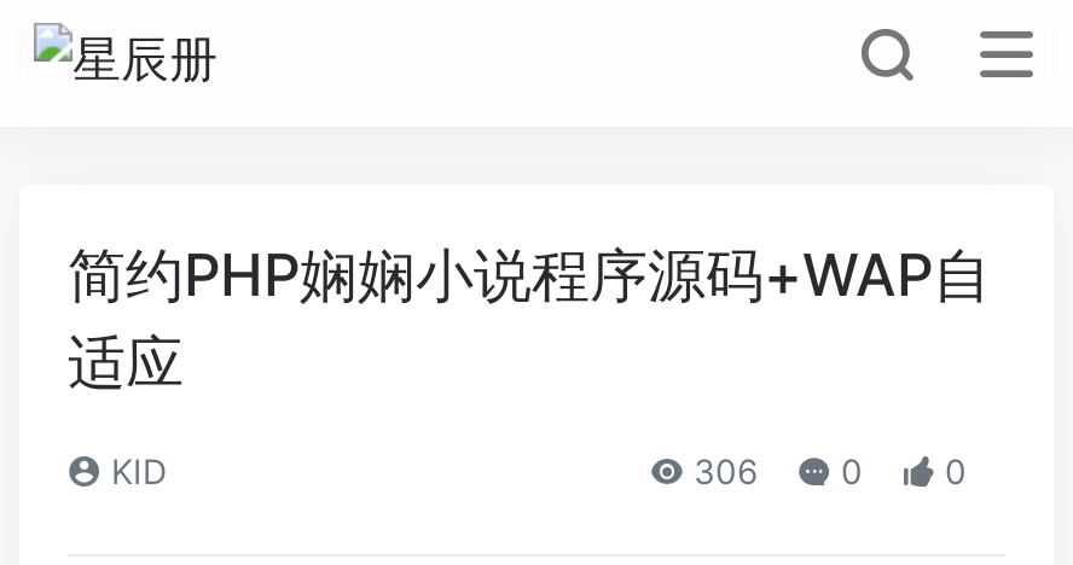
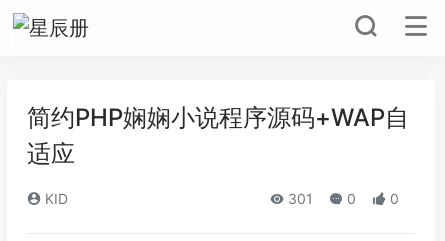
[684,449,967,490] 306 0 0 -> [284,189,399,206] 301 0 0

